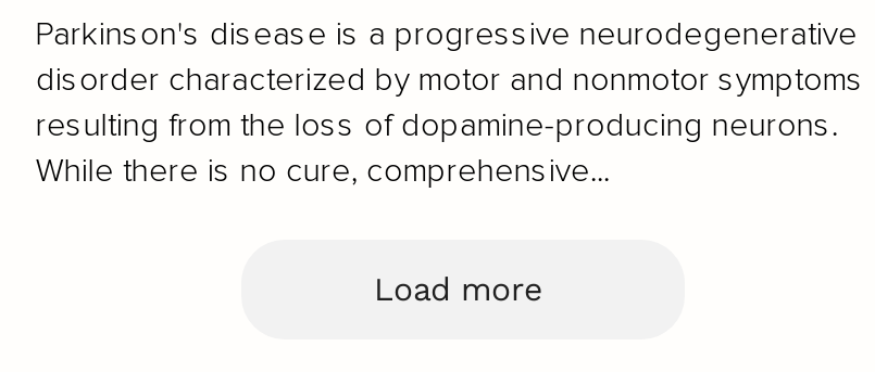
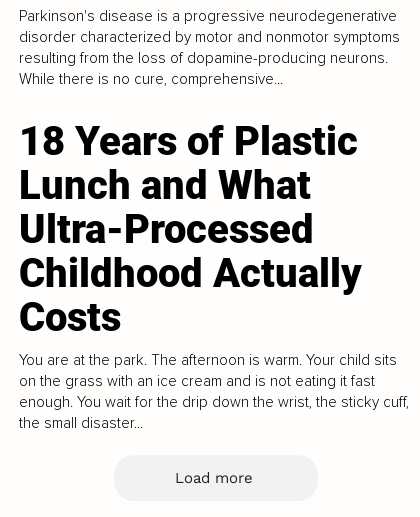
none -> [19,118,409,432] 18 Years of Plastic | Lunch and What | Ultra-Processed | Childhood Actually | Costs | You are at the park. The afternoon is warm. Your child sits | on the grass with an ice cream and is not eating it fast | enough. You wait for the drip down the wrist, the sticky cuff, | the small disaster...

